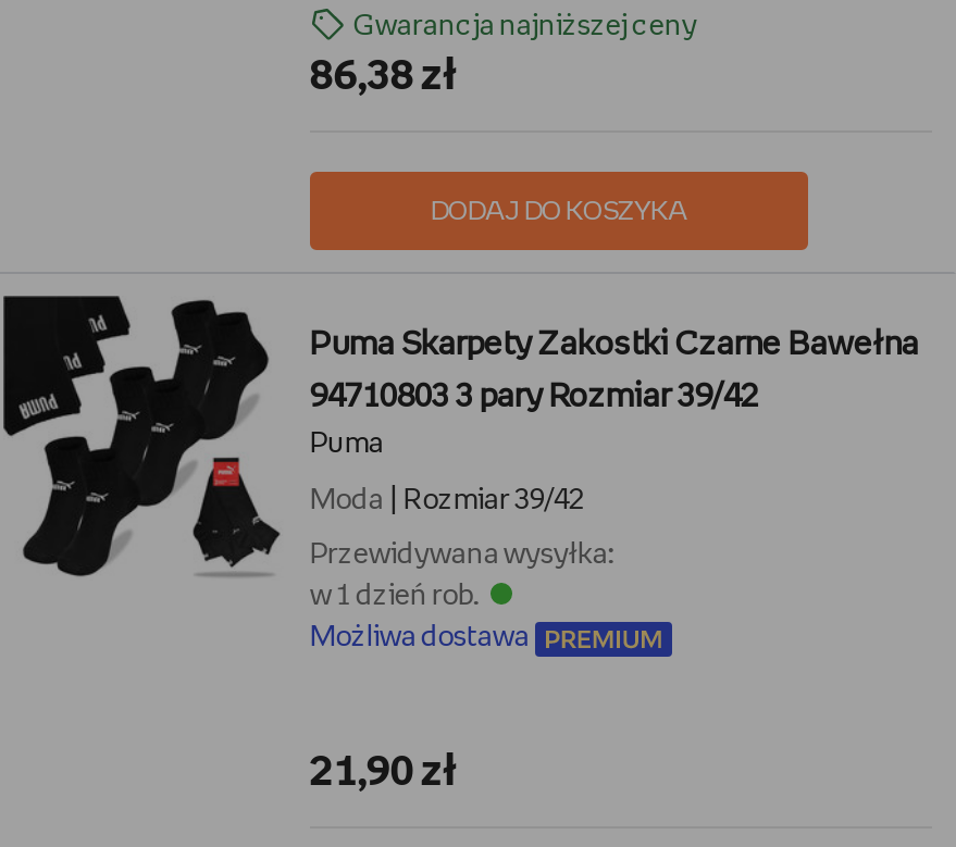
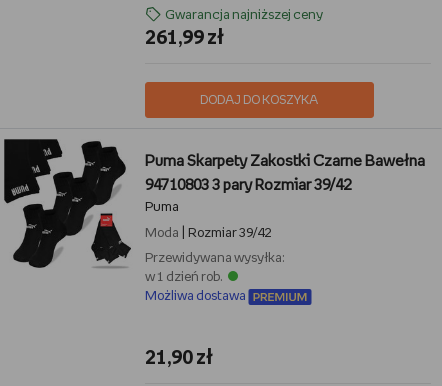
[310,57,458,98] 86,38 zł -> [145,29,224,48] 261,99 zł

